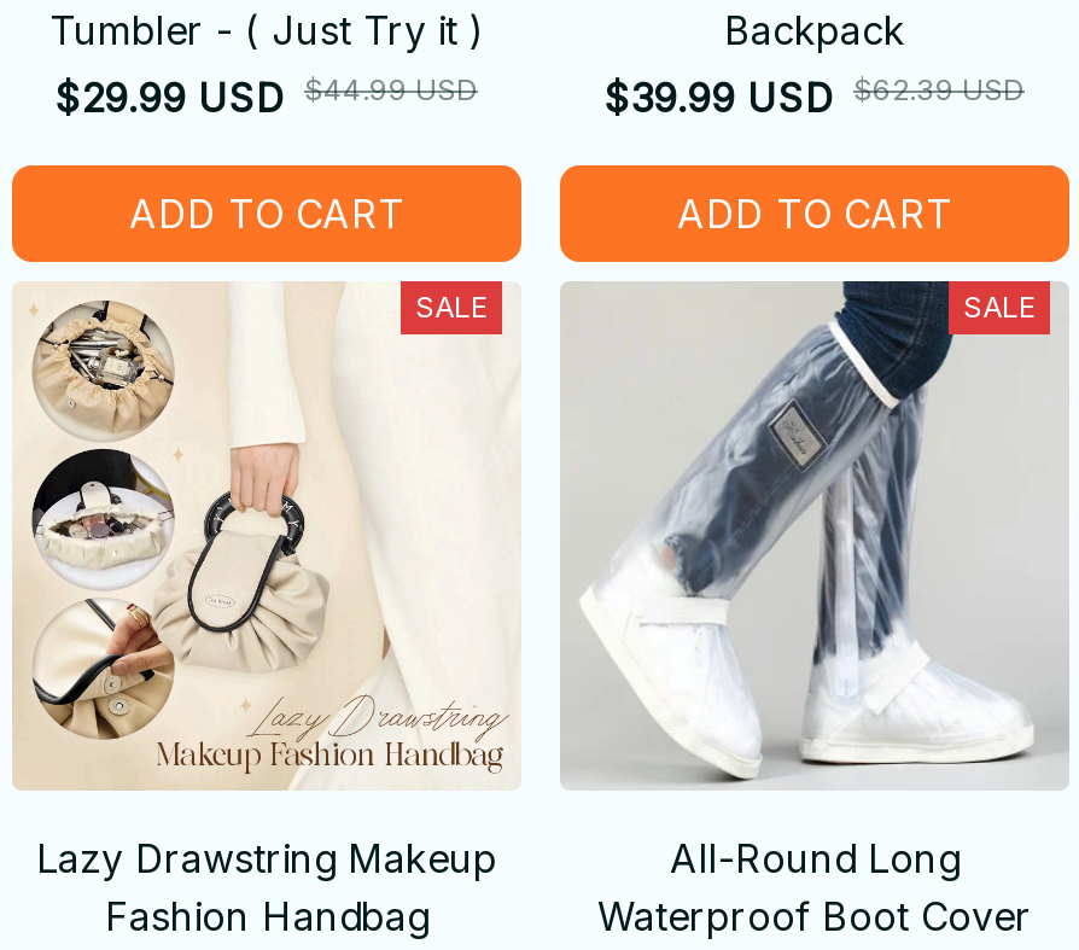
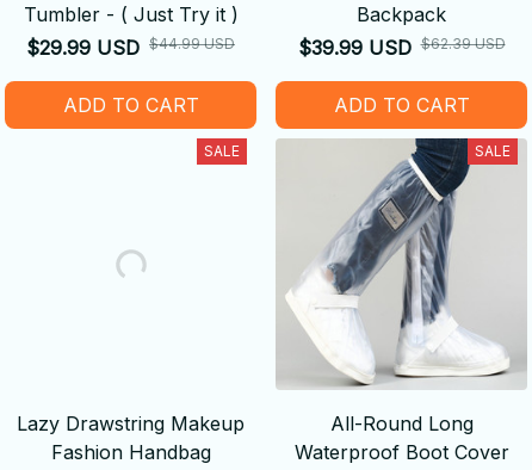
[12,280,519,792] [image] -> none

